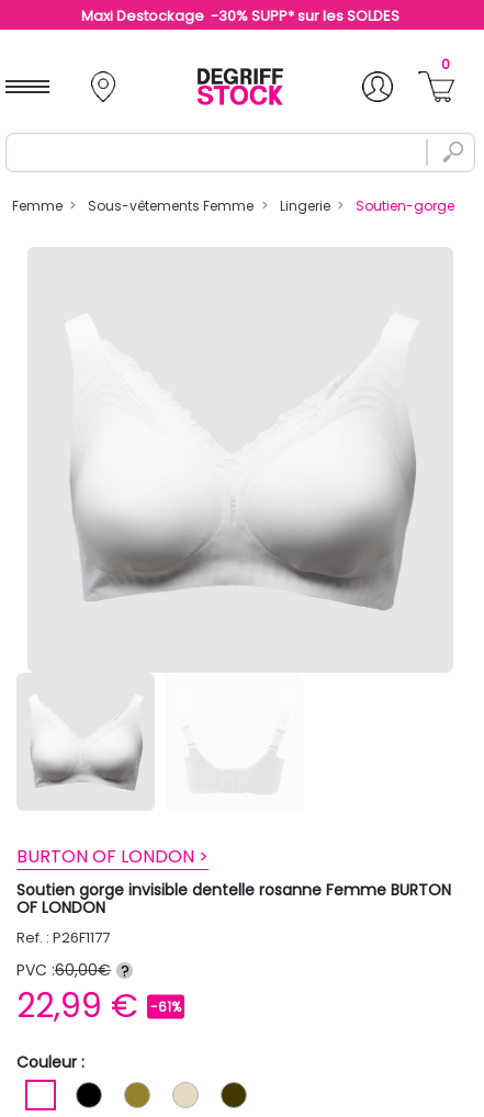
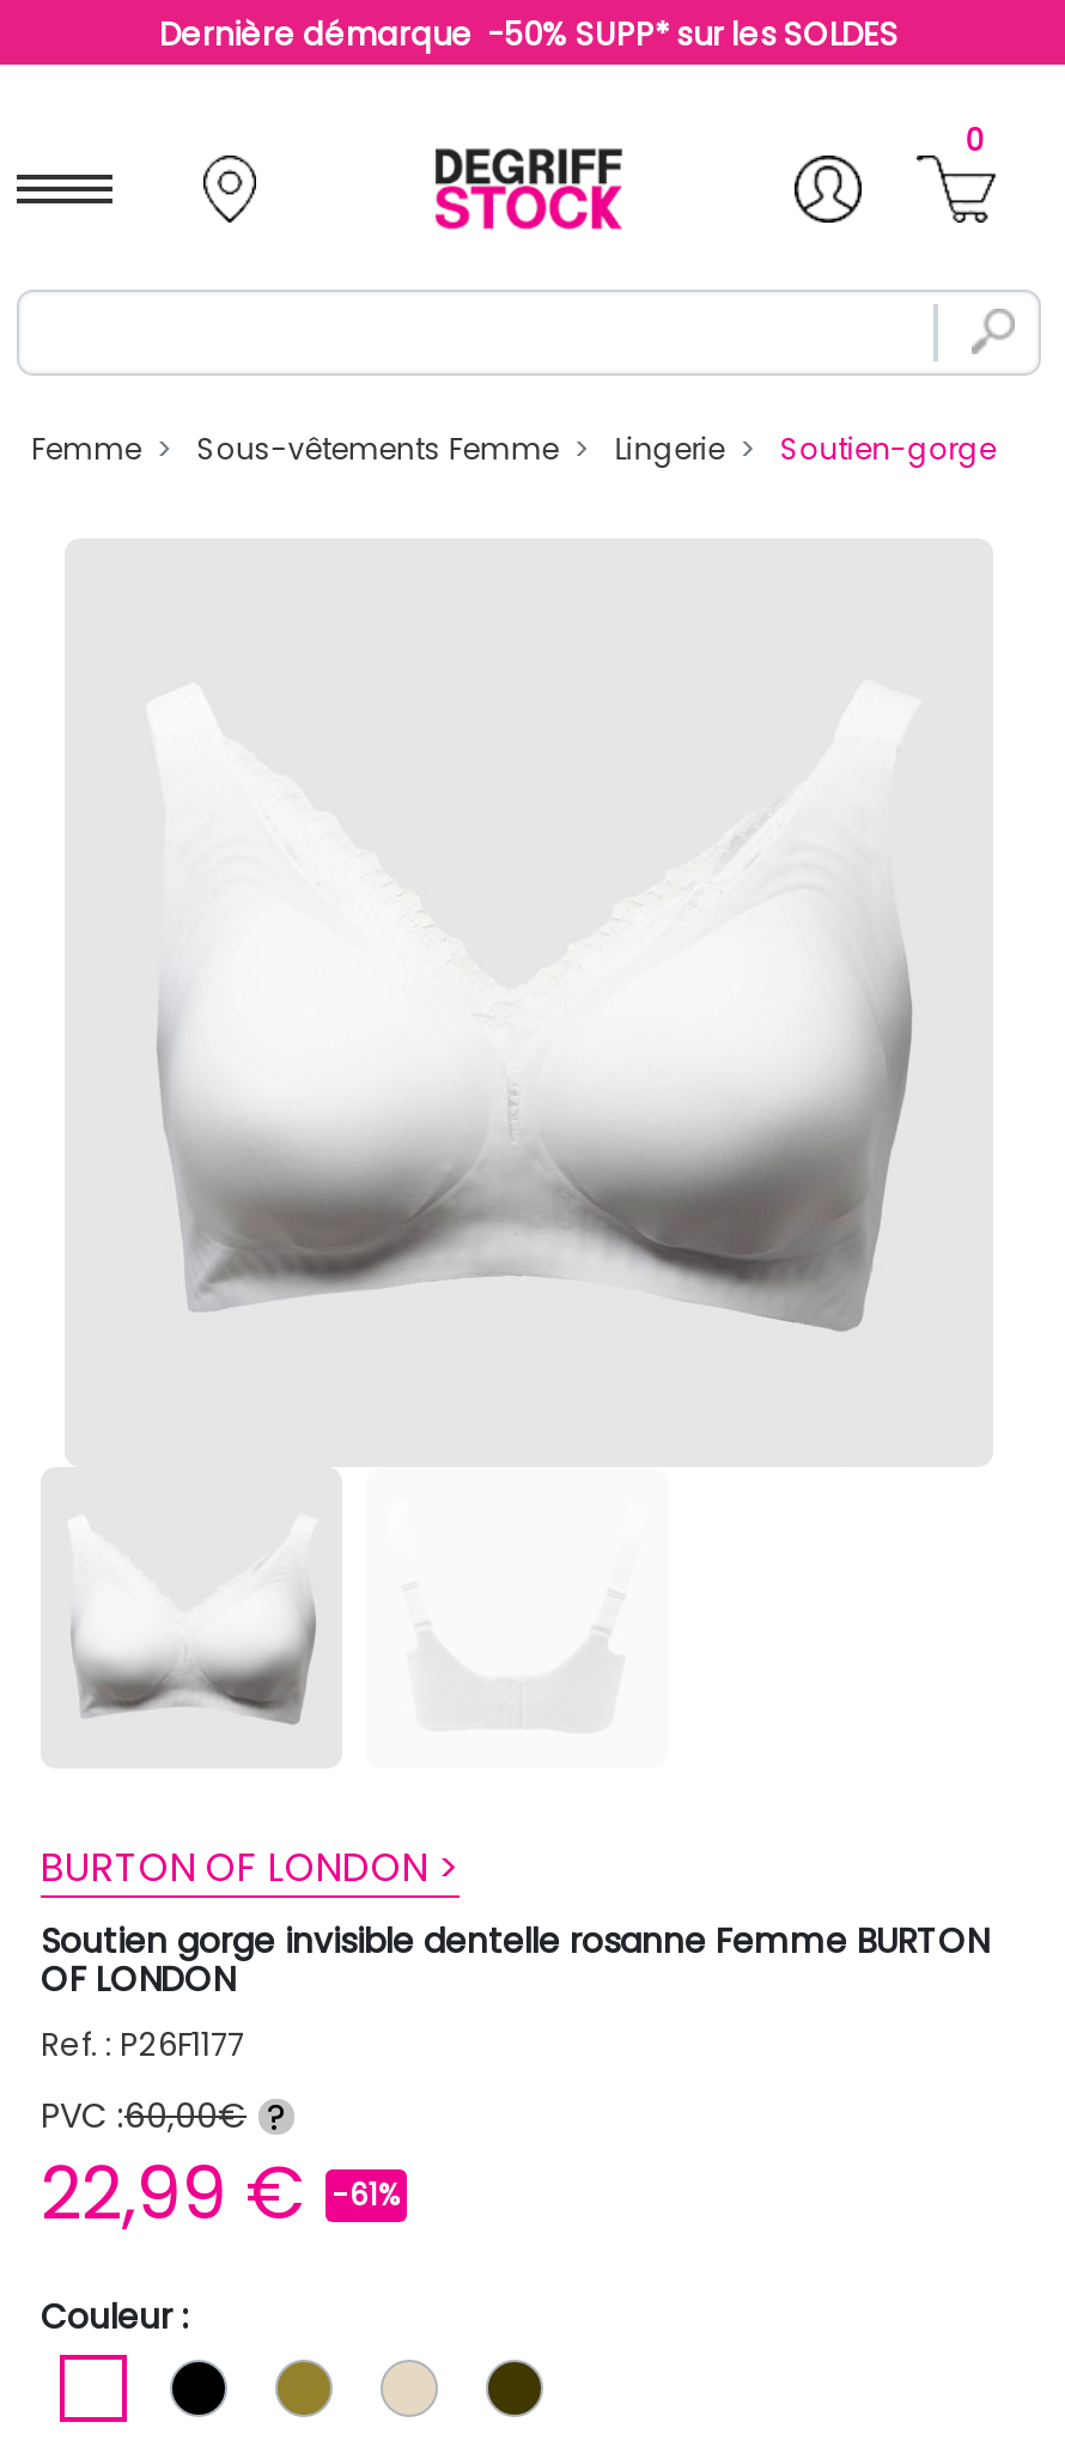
[81,5,399,26] Maxi Destockage -30% SUPP* sur les SOLDES -> [159,12,899,57] Dernière démarque -50% SUPP* sur les SOLDES

